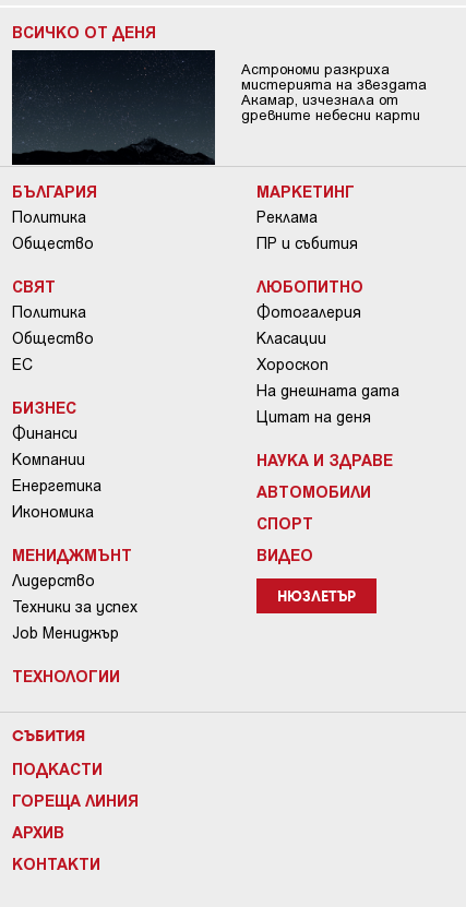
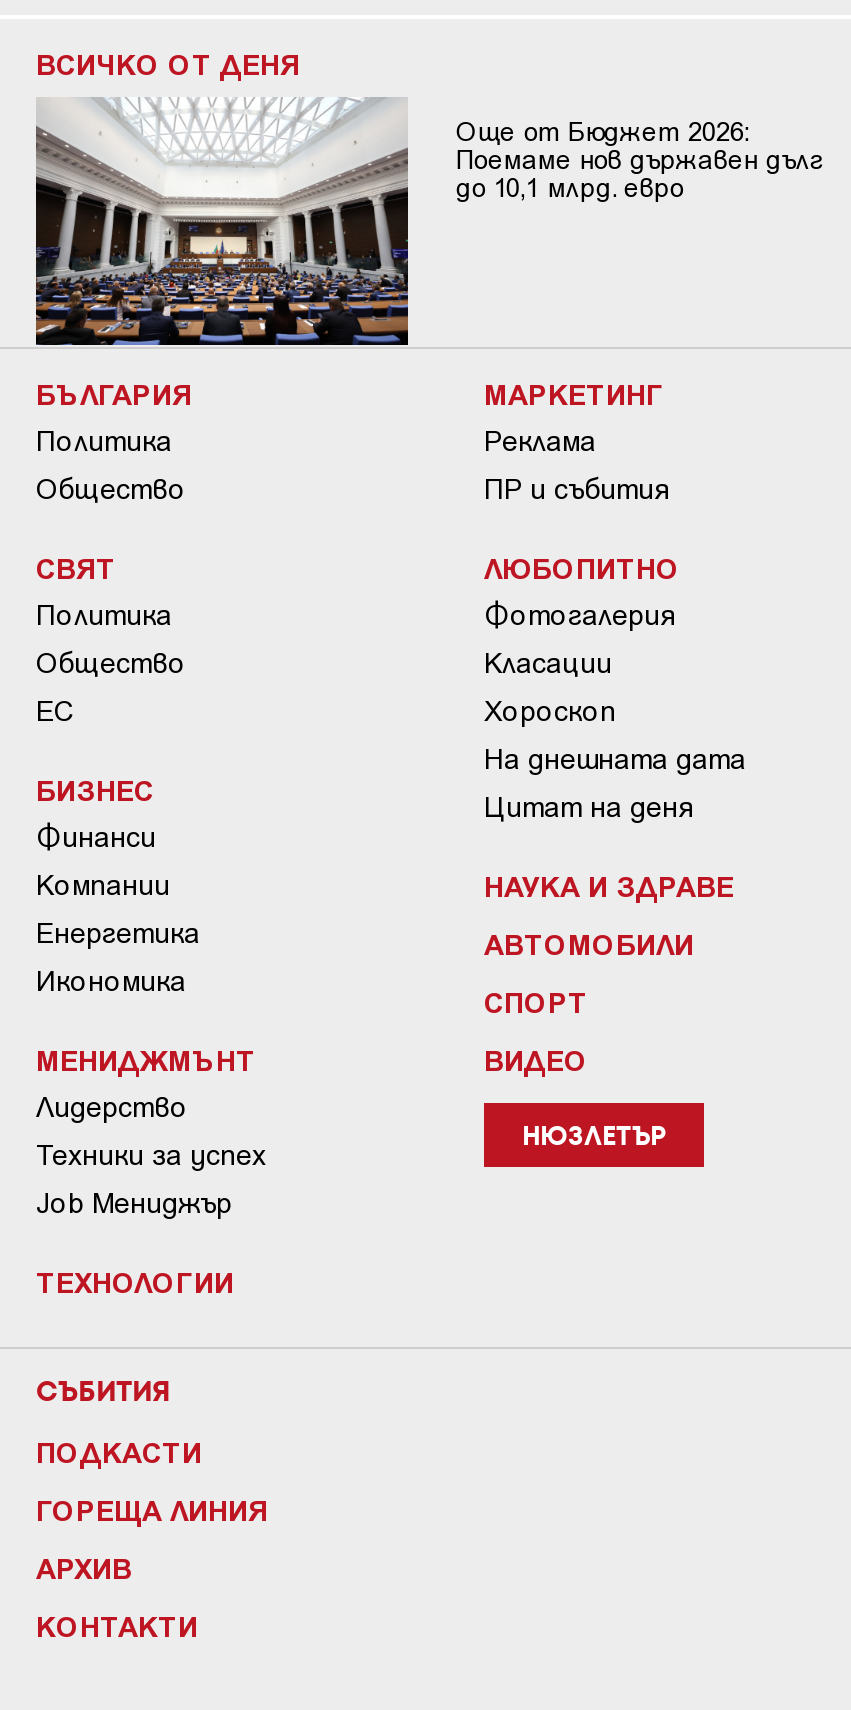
[11,49,426,166] [image] | Астрономи разкриха | мистерията на звездата | Акамар, изчезнала от | древните небесни карти -> [34,97,824,347] [image] | Още от Бюджет 2026: | Поемаме нов държавен дълг | до 10,1 млрд. евро

